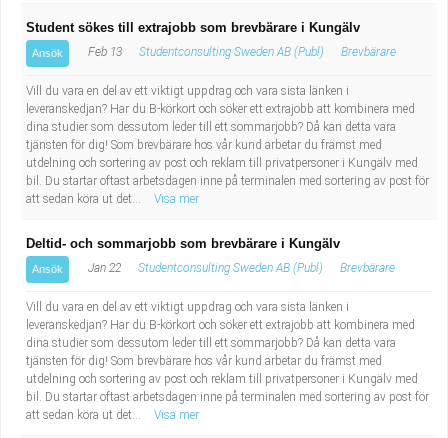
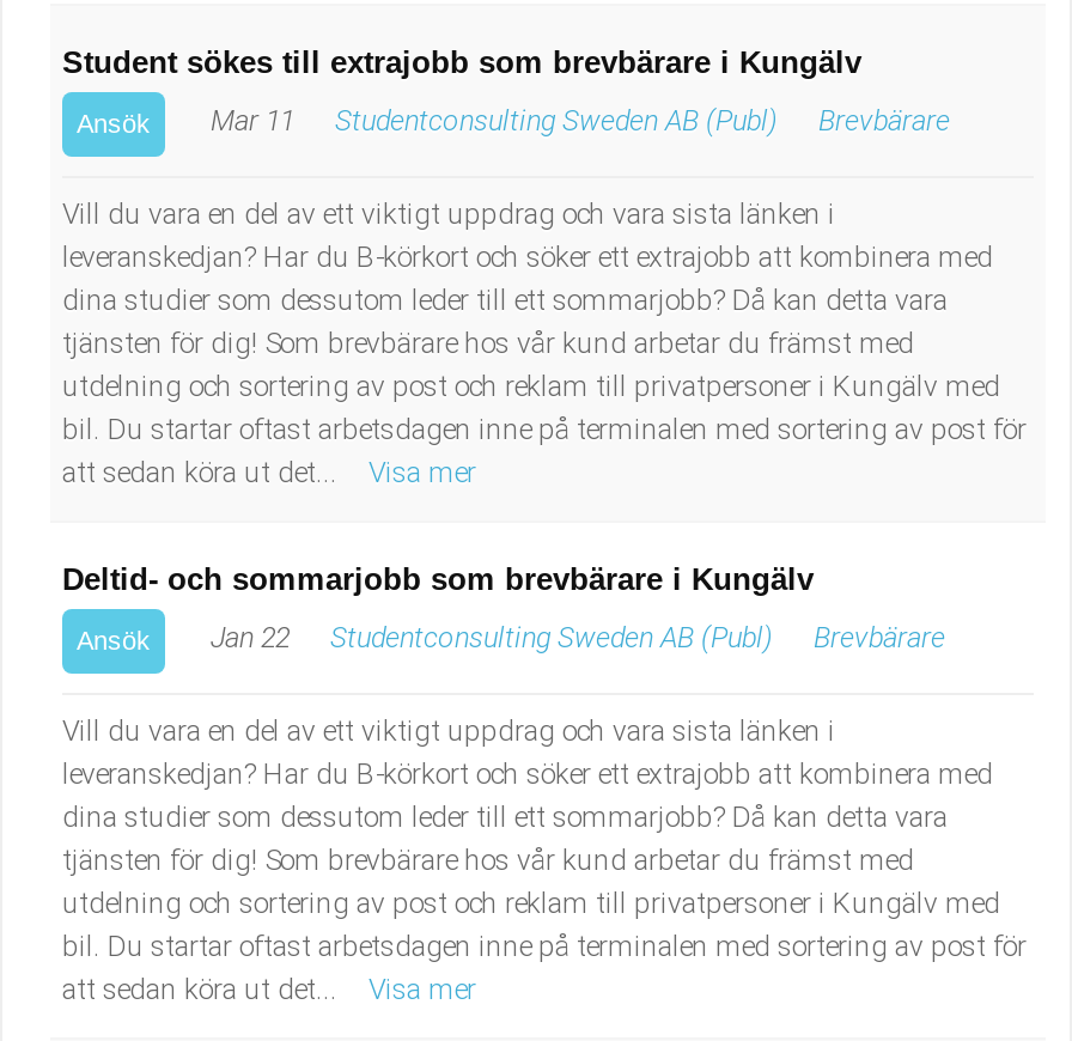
[32,45,396,59] Ansök Feb 13 Studentconsulting Sweden AB (Publ) Brevbärare -> [77,104,950,138] Ansök Mar 11 Studentconsulting Sweden AB (Publ) Brevbärare

